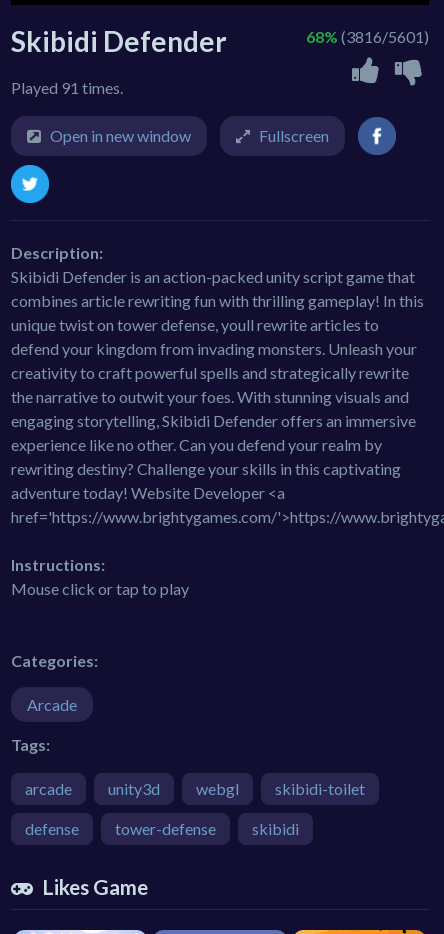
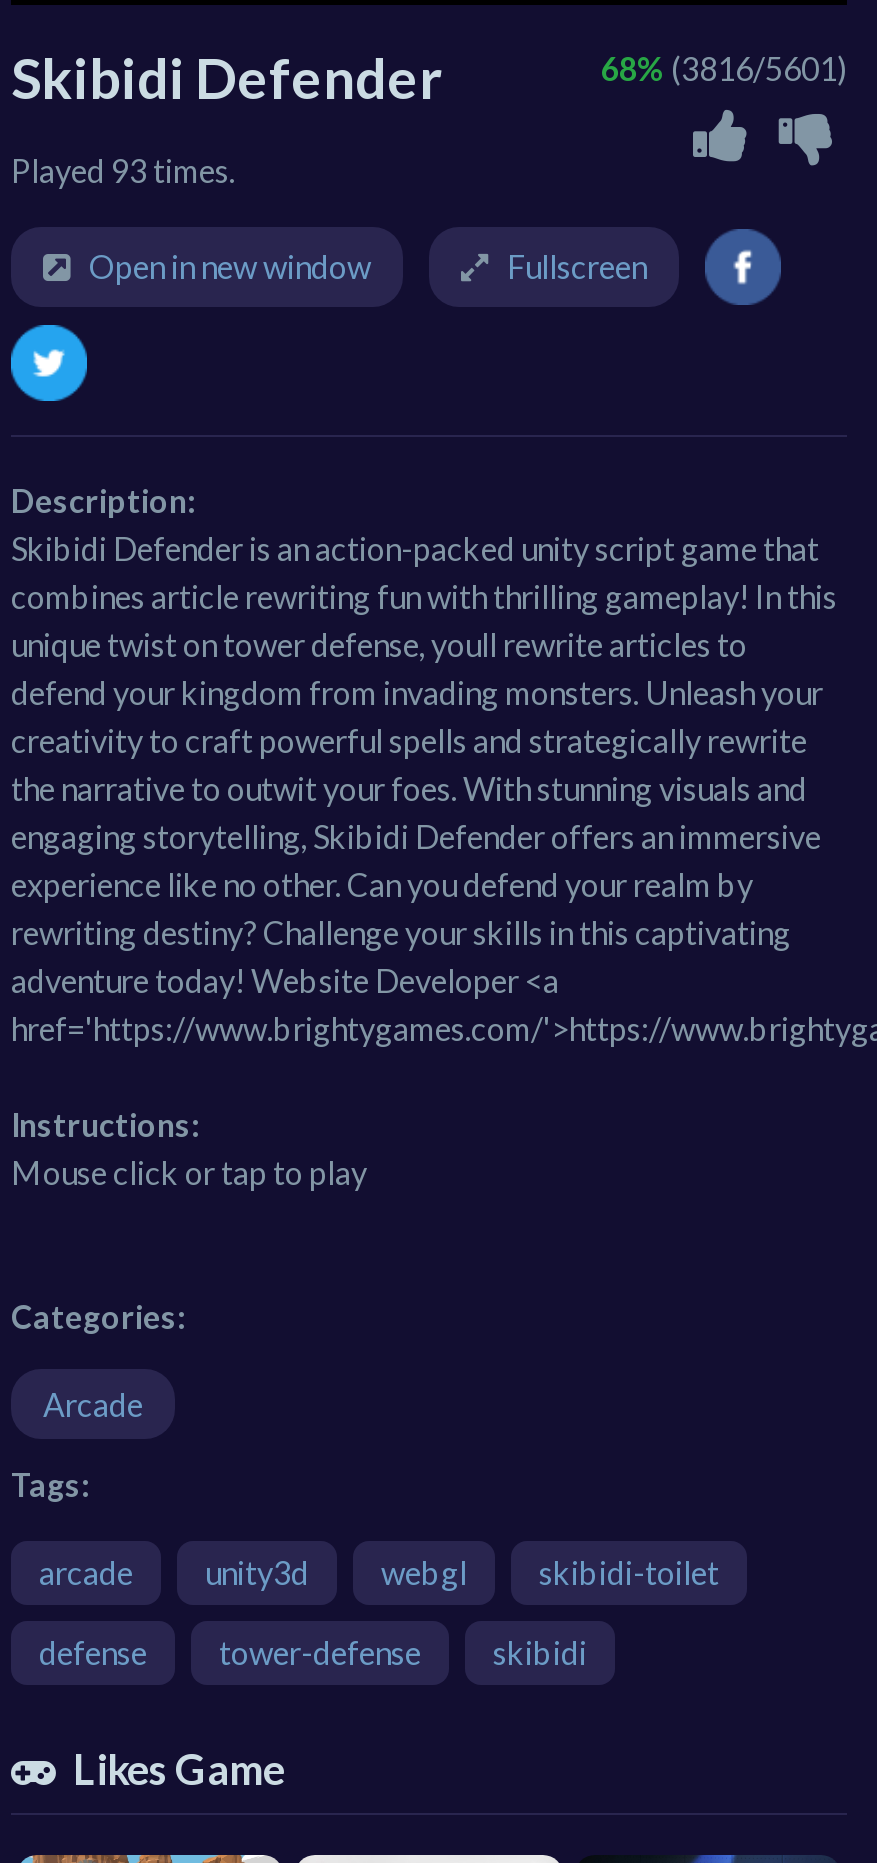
[11,78,123,97] Played 91 times. -> [11,152,235,190] Played 93 times.

